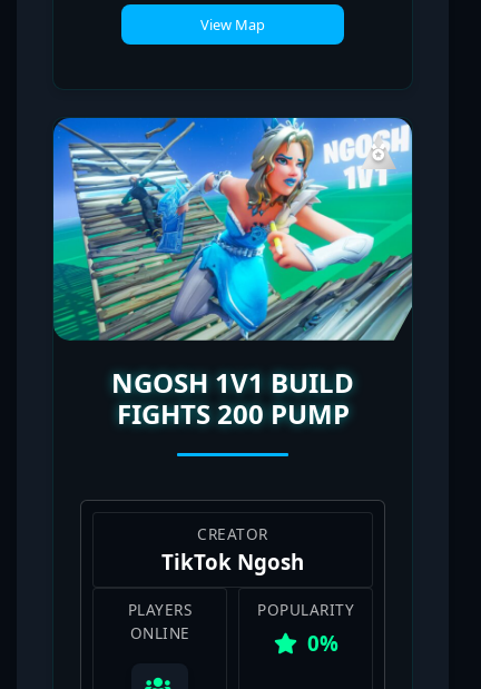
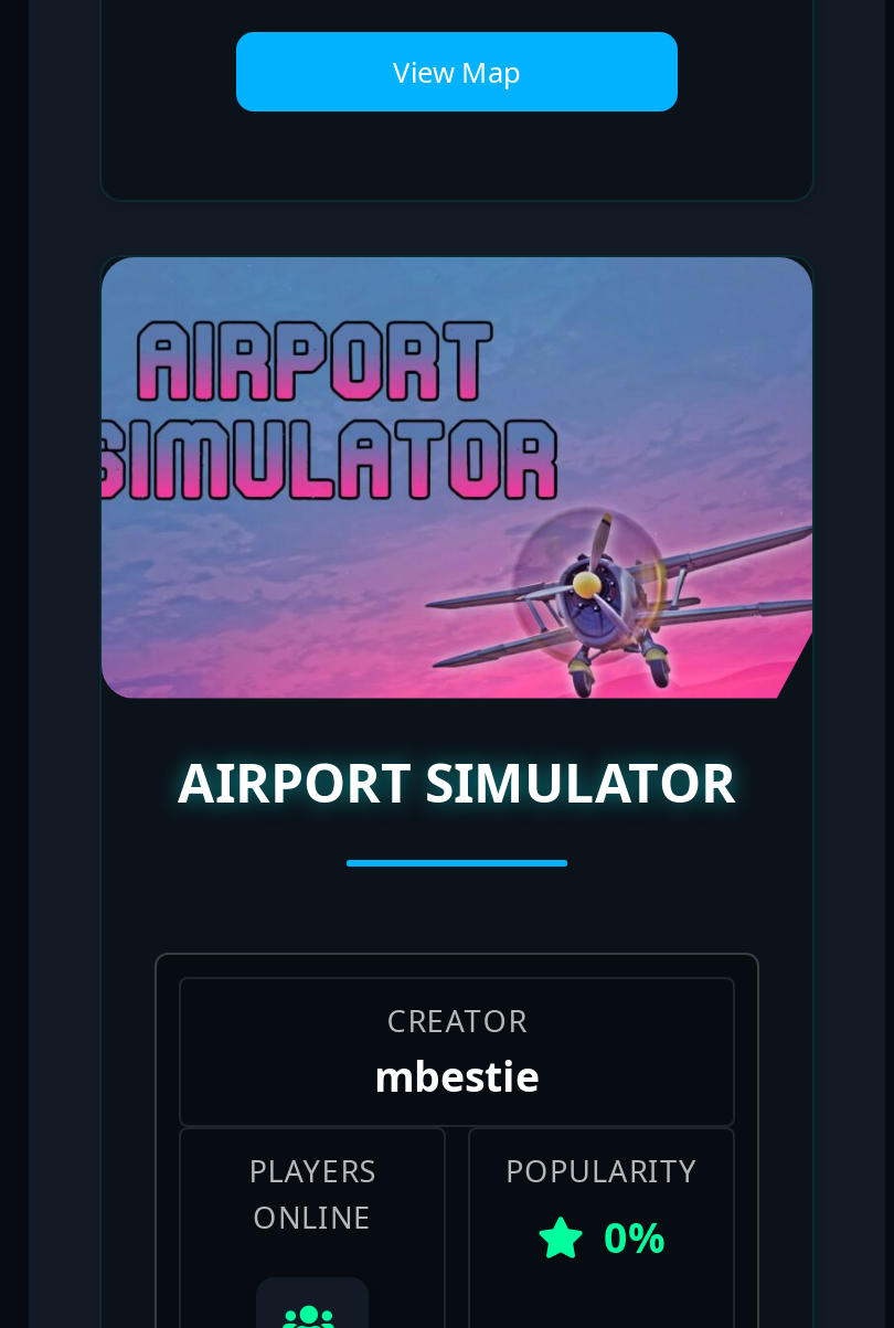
[53,118,413,432] [image] | NGOSH 1V1 BUILD | FIGHTS 200 PUMP -> [99,257,815,817] [image] | AIRPORT SIMULATOR
[161,547,304,575] TikTok Ngosh -> [374,1047,540,1102] mbestie

